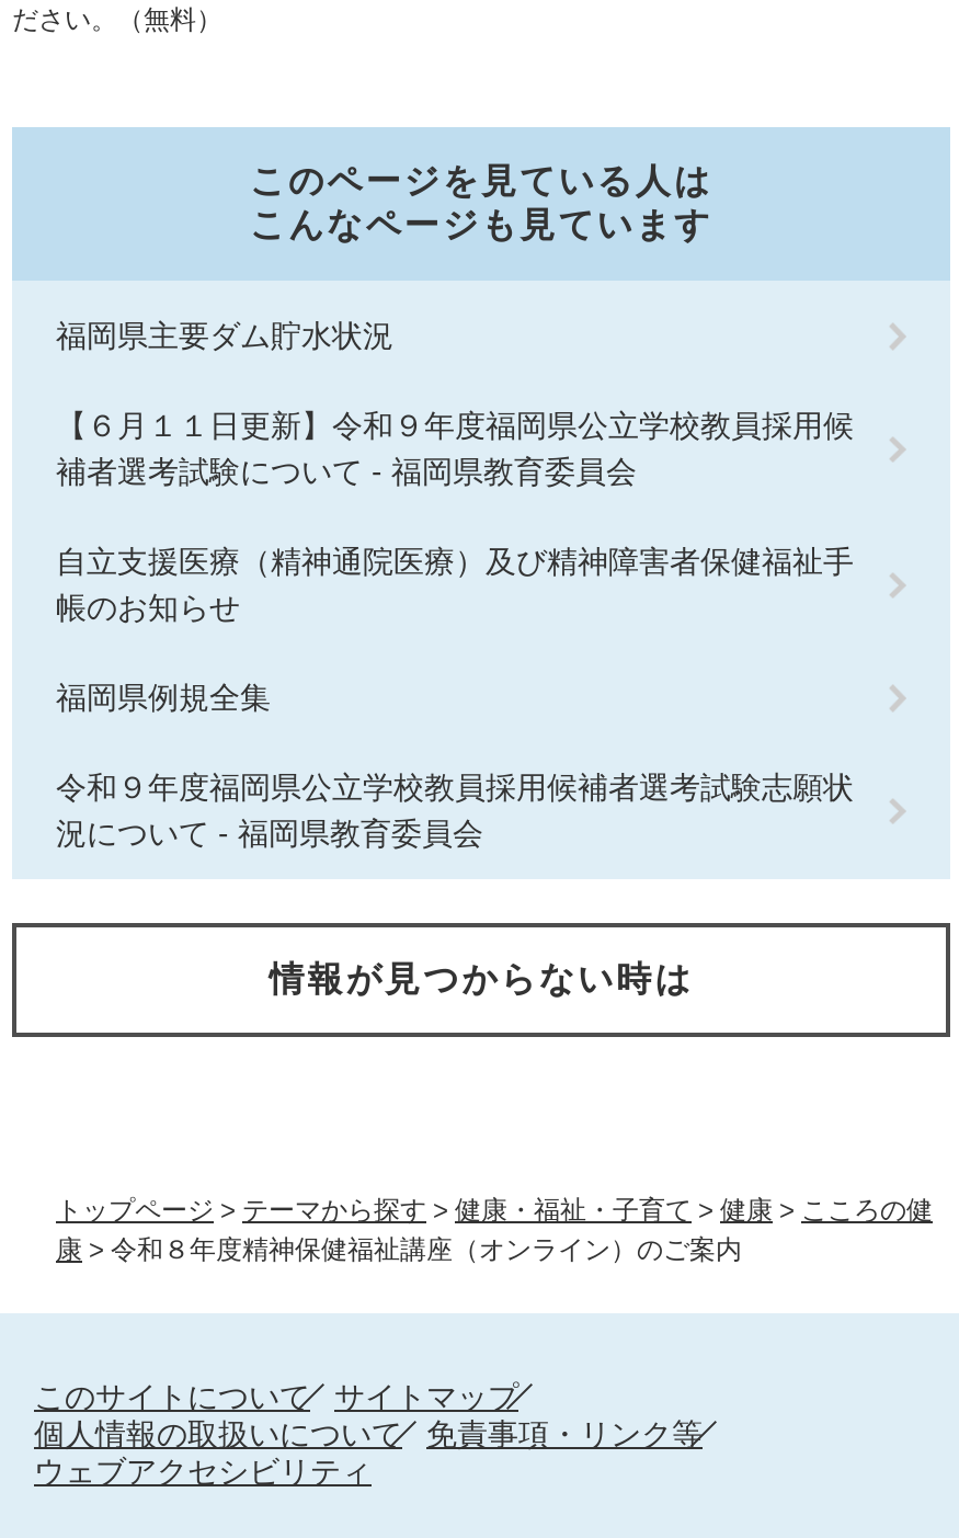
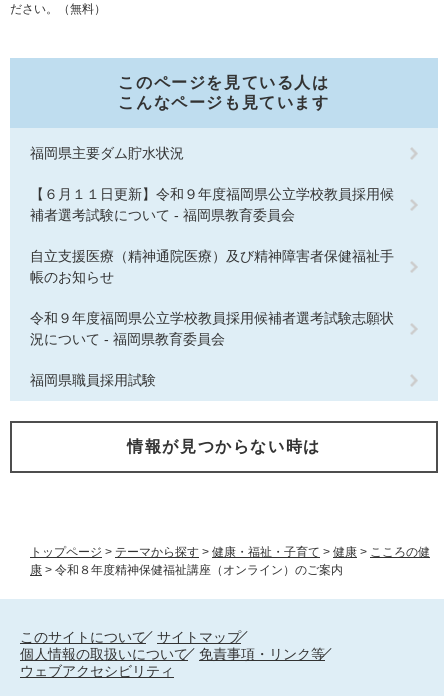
[56,679,271,714] 福岡県例規全集 -> none
moved [56,769,854,850] -> [30,310,394,347]: 令和９年度福岡県公立学校教員採用候補者選考試験志願状 | 況について - 福岡県教育委員会
none -> [30,372,156,388] 福岡県職員採用試験

